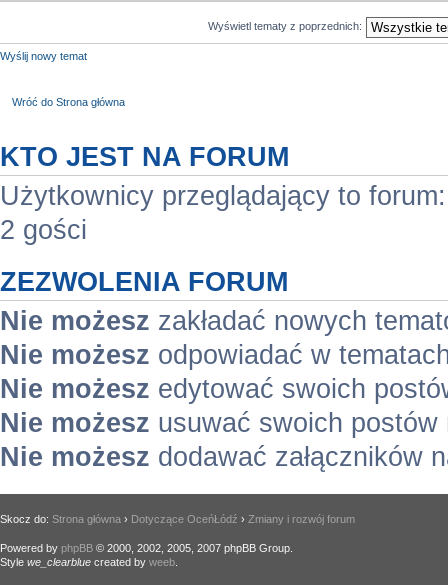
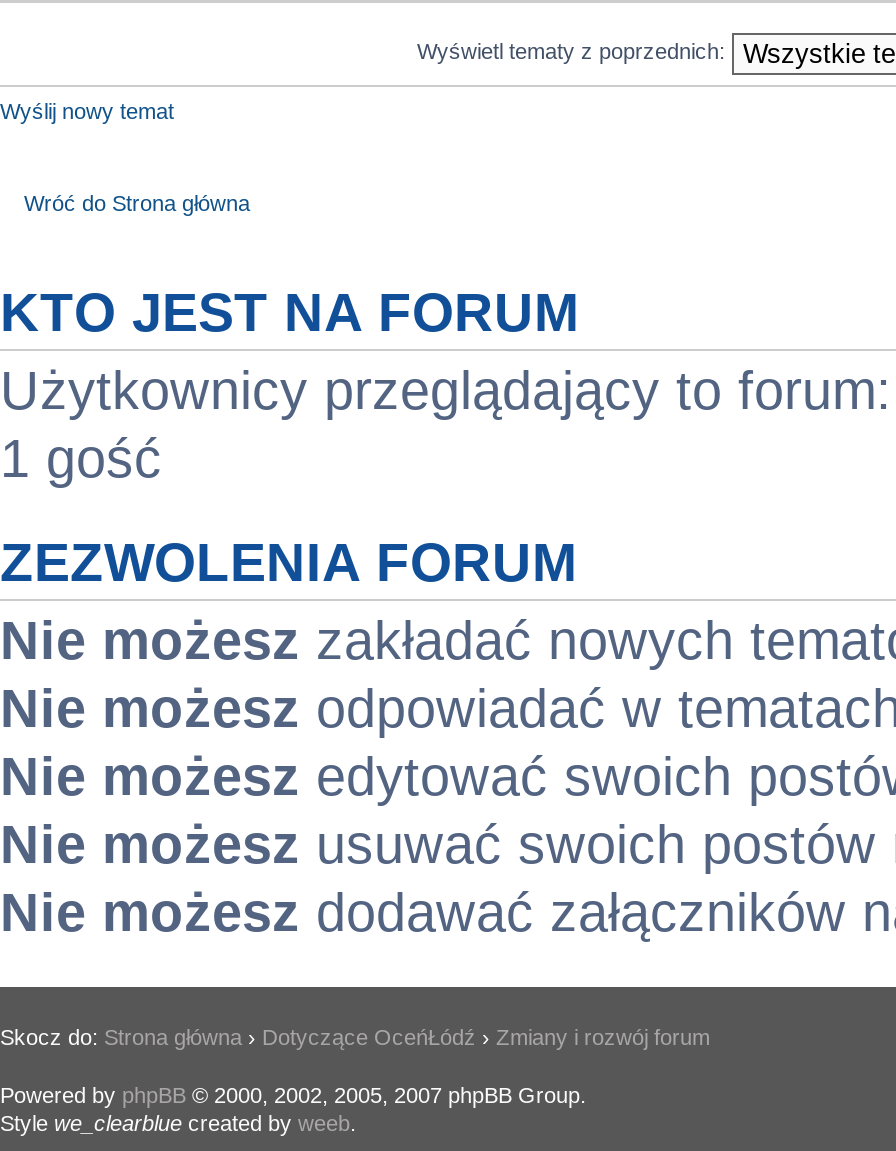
[0,215,87,245] 2 gości -> [0,429,162,489] 1 gość

